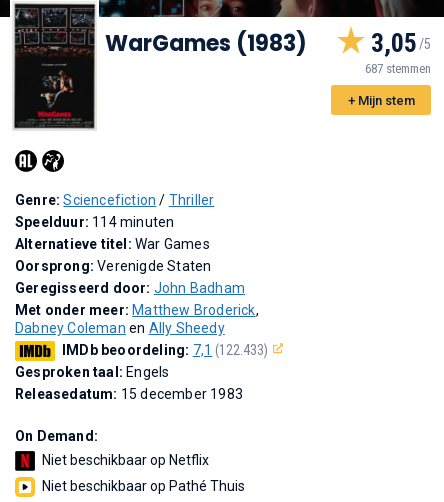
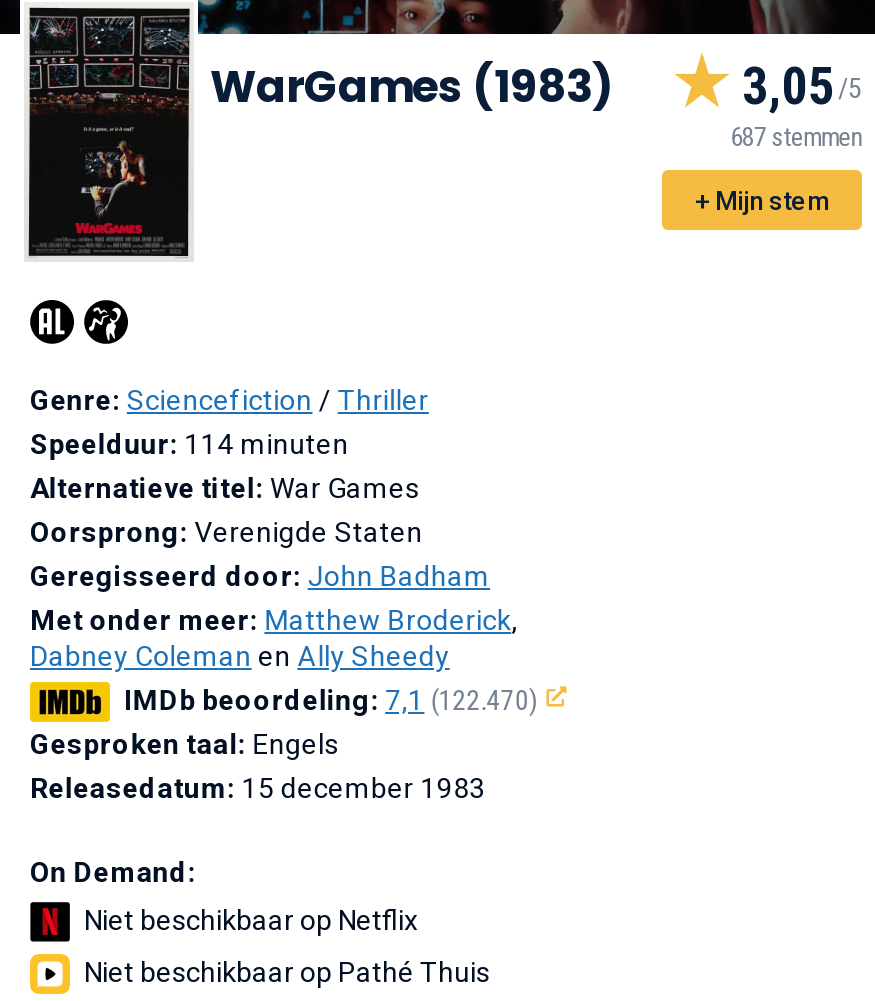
[62,342,268,358] IMDb beoordeling: 7,1 (122.433) -> [124,684,536,716] IMDb beoordeling: 7,1 (122.470)

